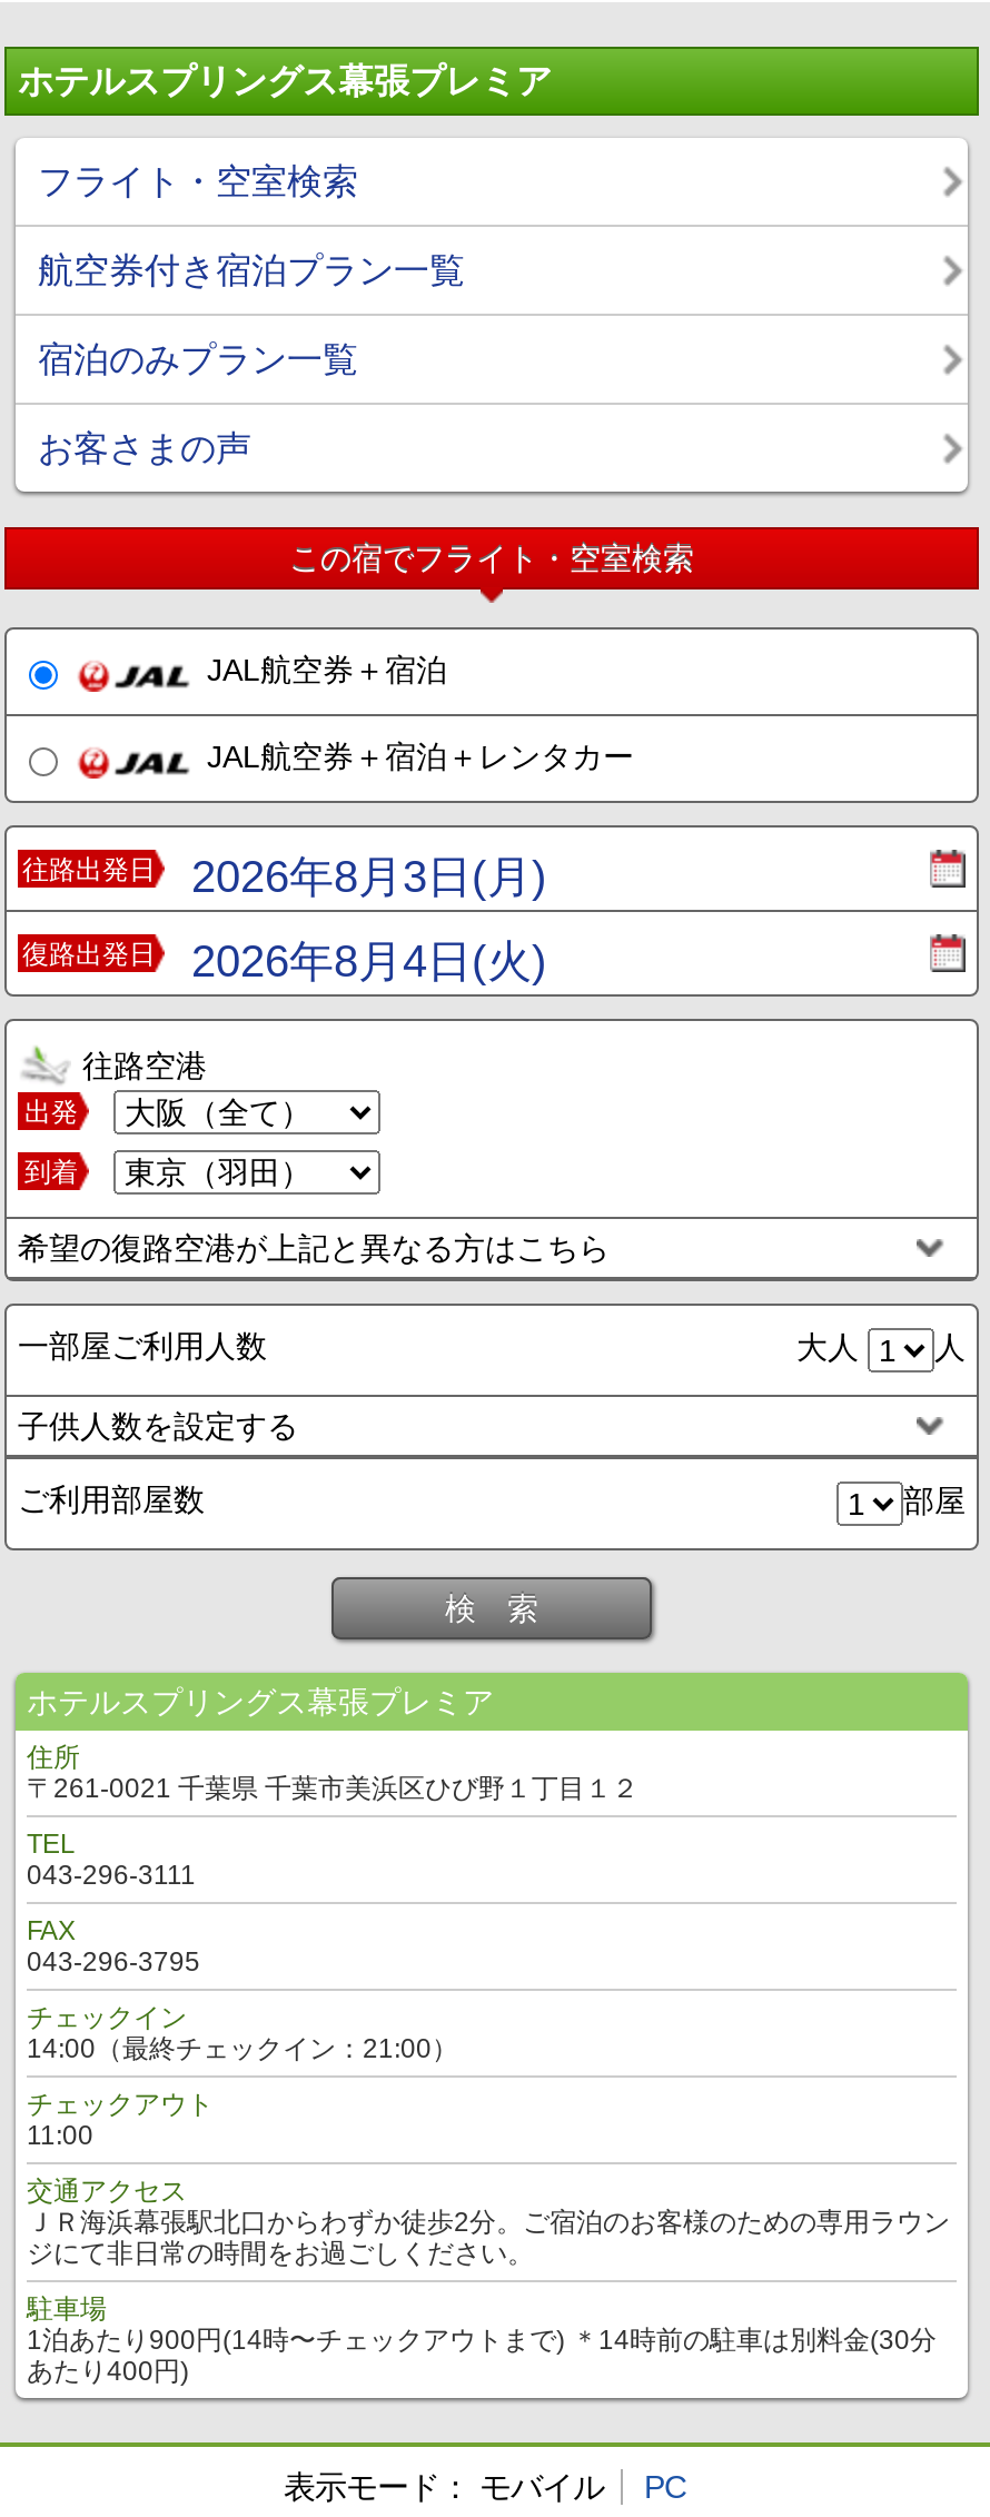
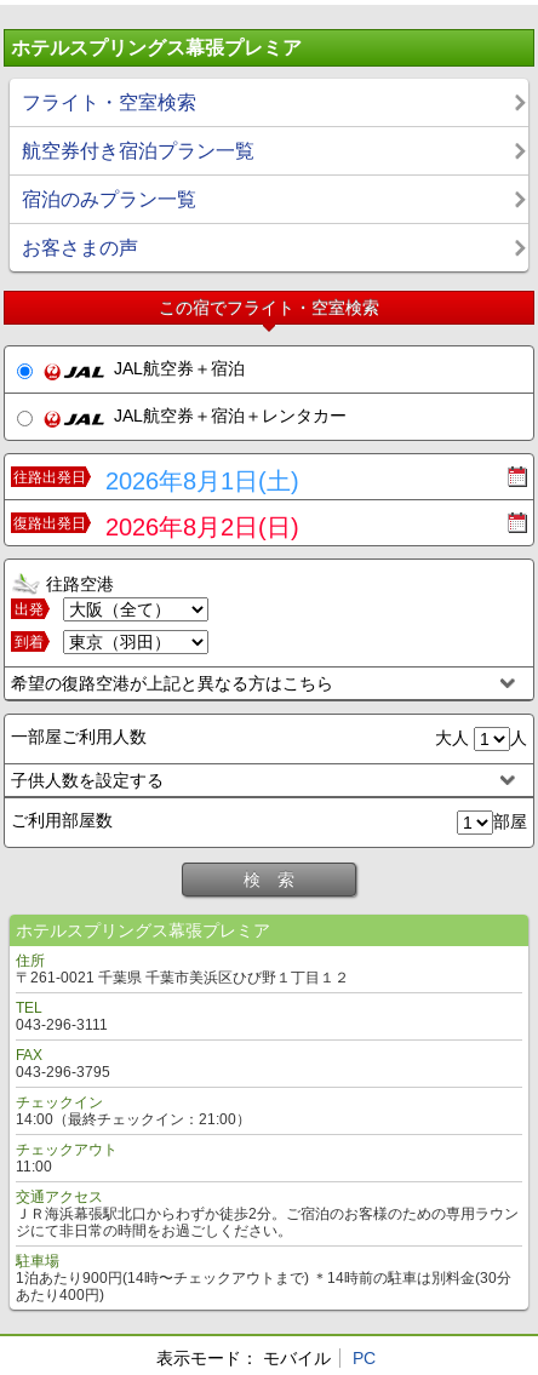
[22,852,547,901] 往路出発日 2026年8月3日(月) -> [13,468,299,494] 往路出発日 2026年8月1日(土)
[22,937,547,985] 復路出発日 2026年8月4日(火) -> [13,514,299,540] 復路出発日 2026年8月2日(日)

